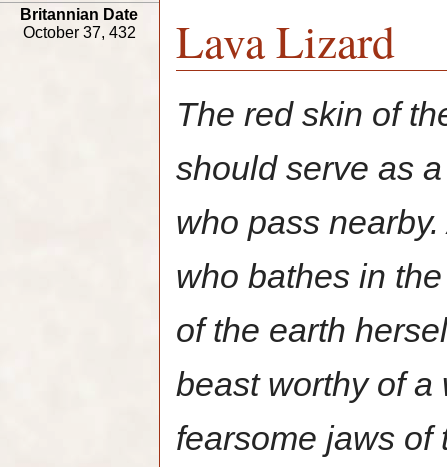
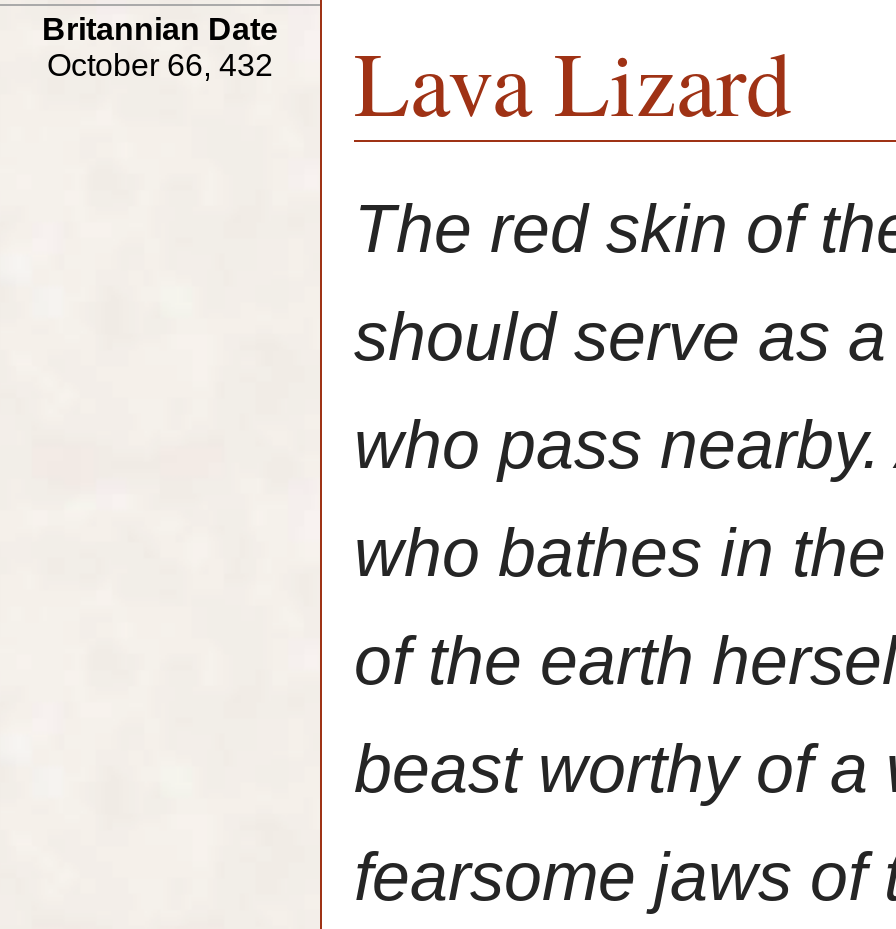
[22,24,135,41] October 37, 432 -> [47,49,273,83] October 66, 432

